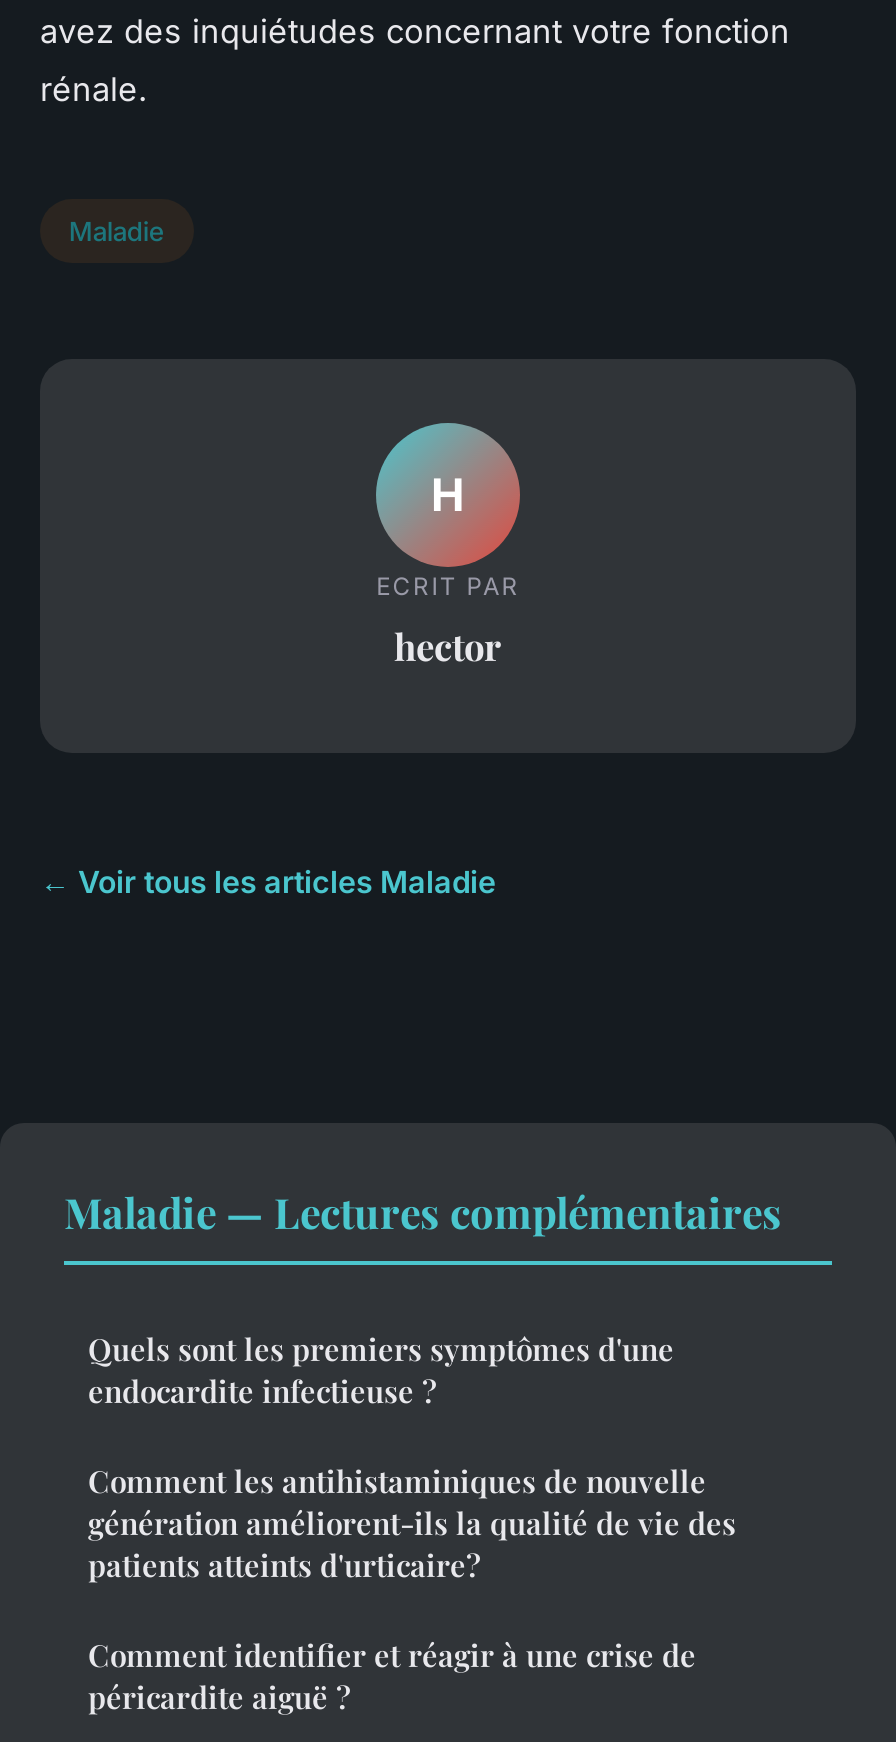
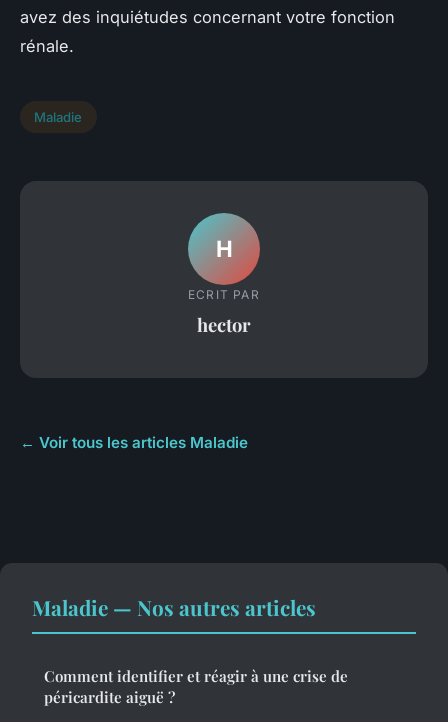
[64,1183,782,1585] Maladie — Lectures complémentaires | Quels sont les premiers symptômes d'une | endocardite infectieuse ? | Comment les antihistaminiques de nouvelle | génération améliorent-ils la qualité de vie des | patients atteints d'urticaire? -> [32,593,316,621] Maladie — Nos autres articles

